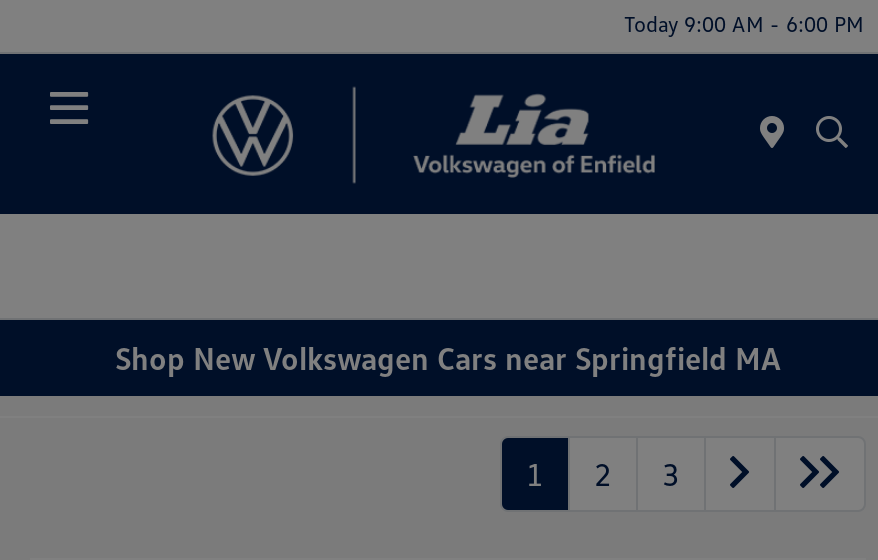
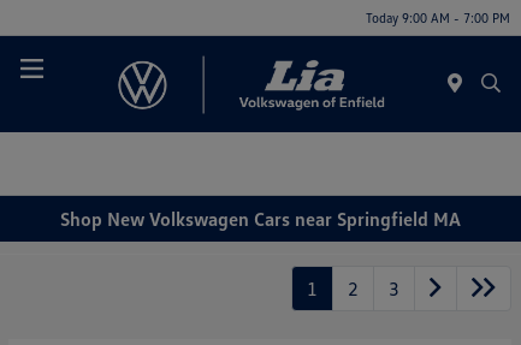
[624,9,864,35] Today 9:00 AM - 6:00 PM -> [366,9,510,25] Today 9:00 AM - 7:00 PM

